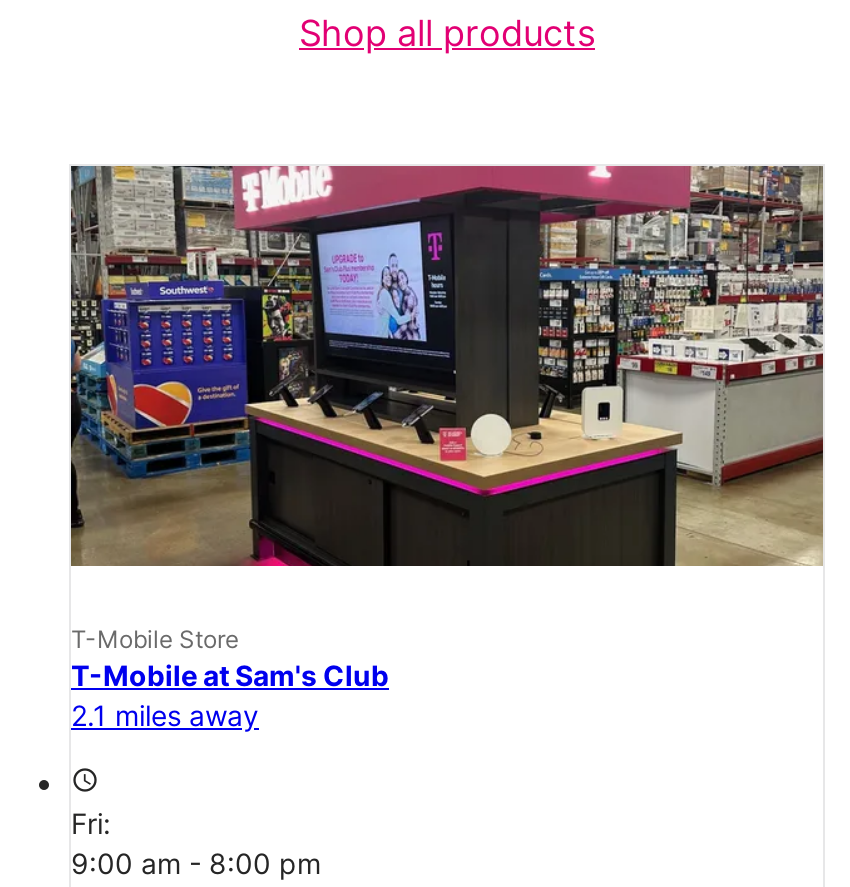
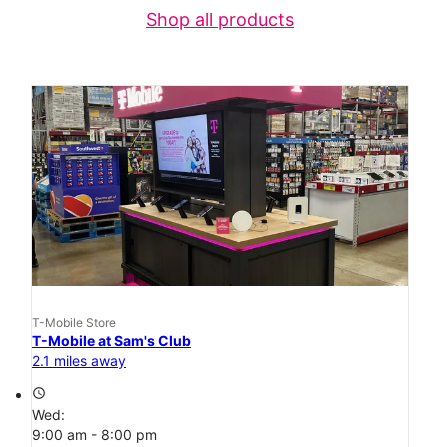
[71,805,119,839] Fri: -> [32,406,69,423] Wed:

